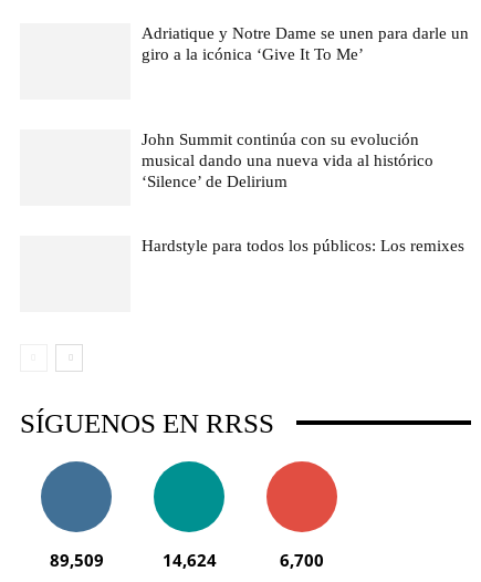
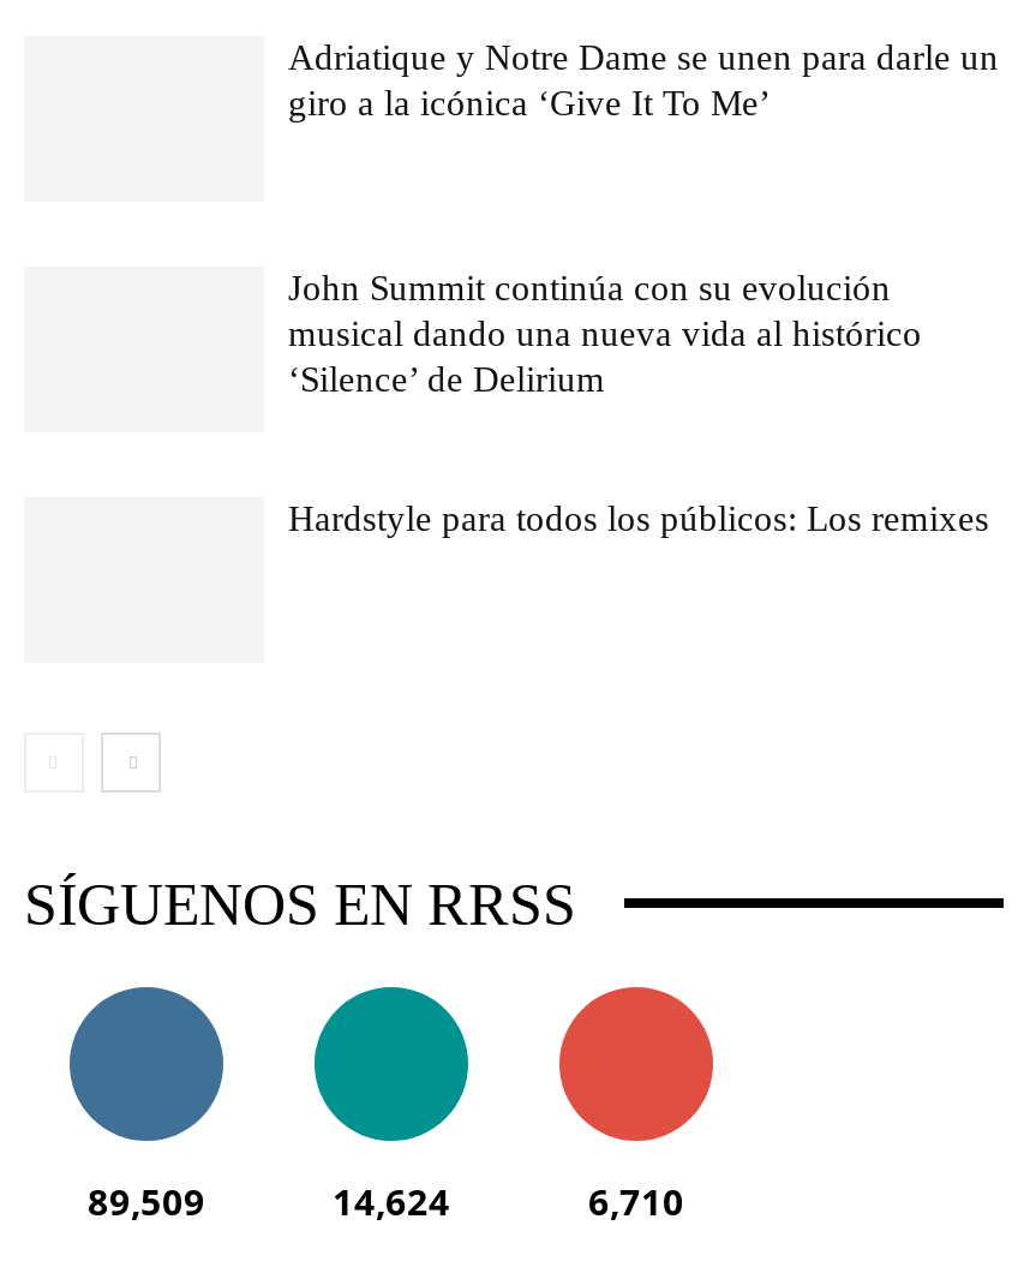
[280,549,324,571] 6,700 -> [588,1176,684,1224] 6,710

